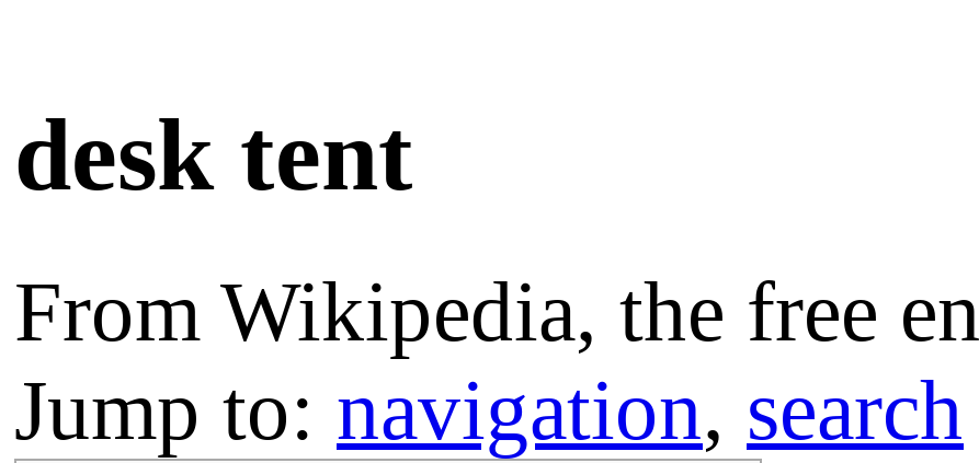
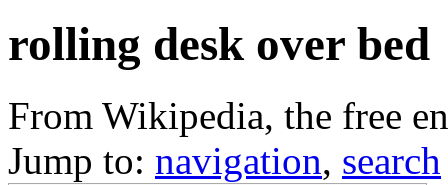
[14,98,413,212] desk tent -> [8,18,430,70] rolling desk over bed

